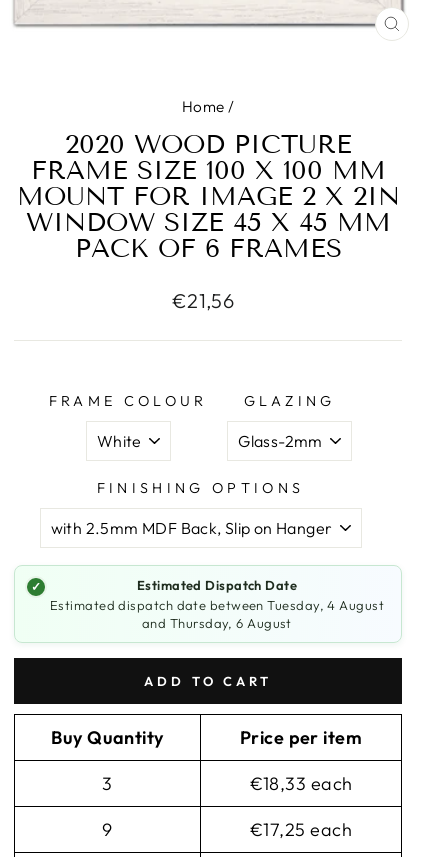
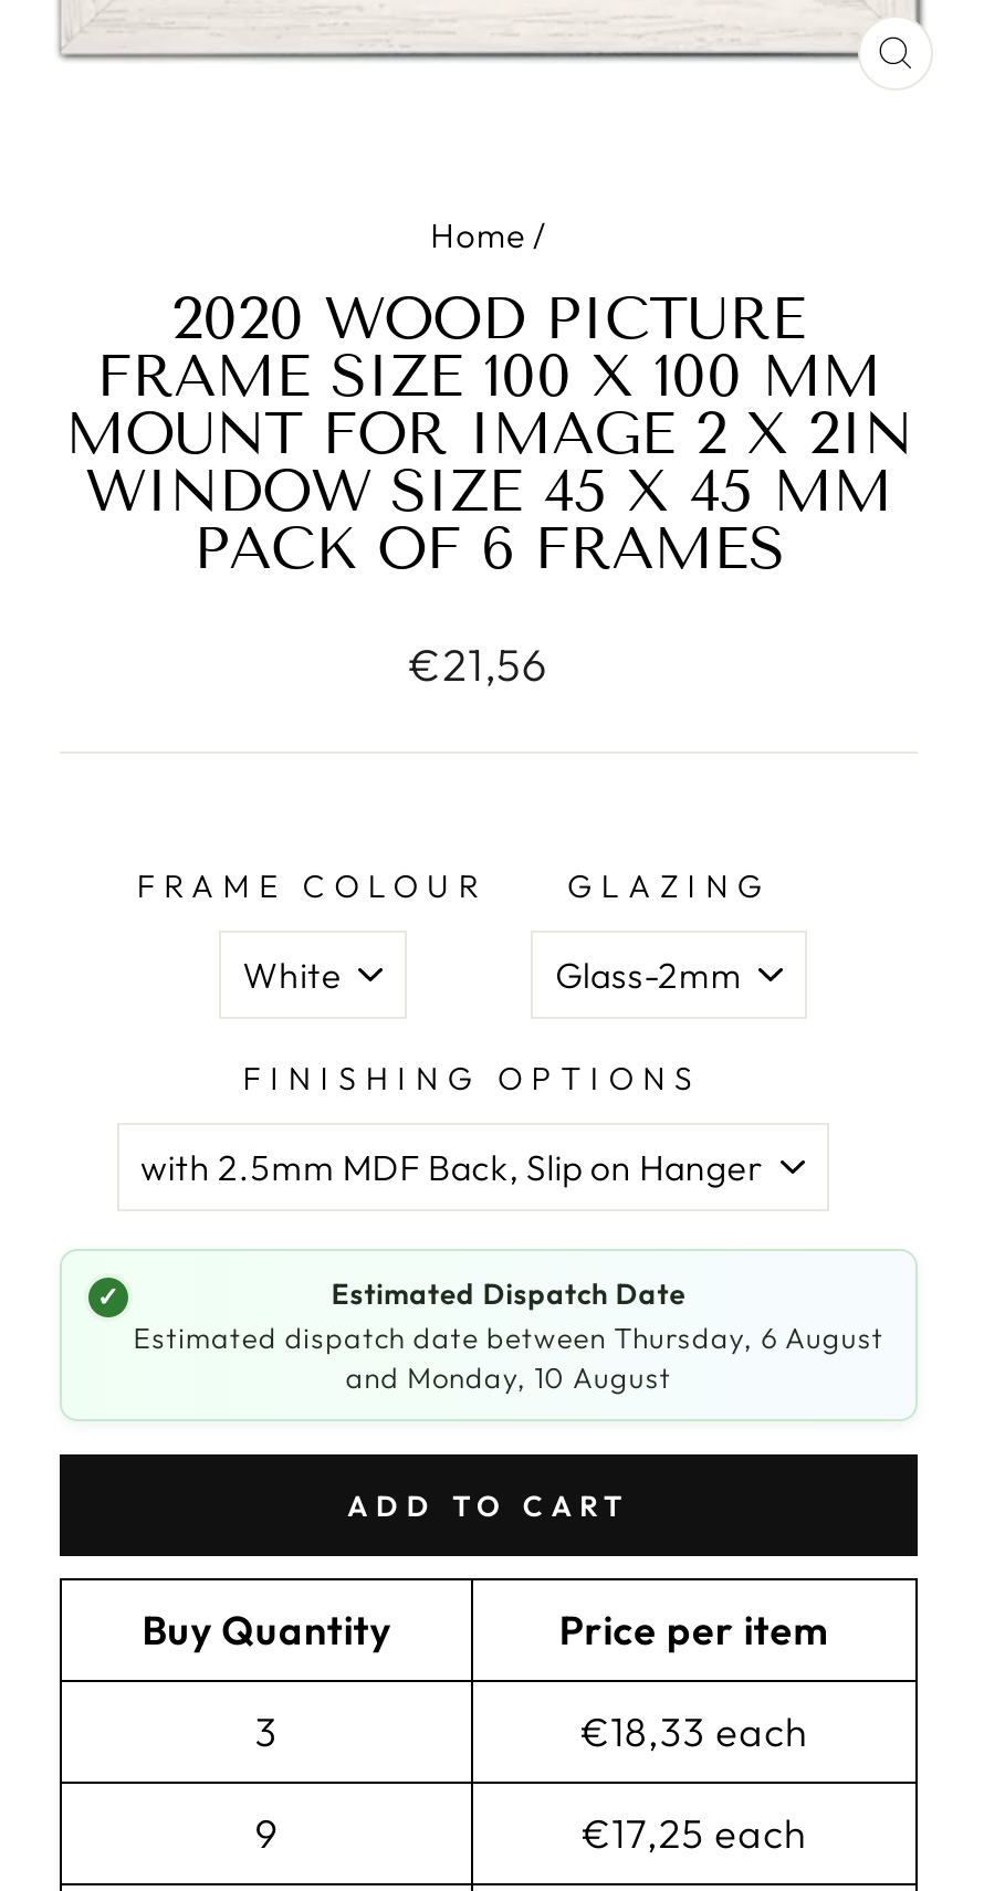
[50,597,384,613] Estimated dispatch date between Tuesday, 4 August -> [133,1320,884,1355] Estimated dispatch date between Thursday, 6 August
[142,615,292,631] and Thursday, 6 August -> [346,1360,672,1395] and Monday, 10 August

